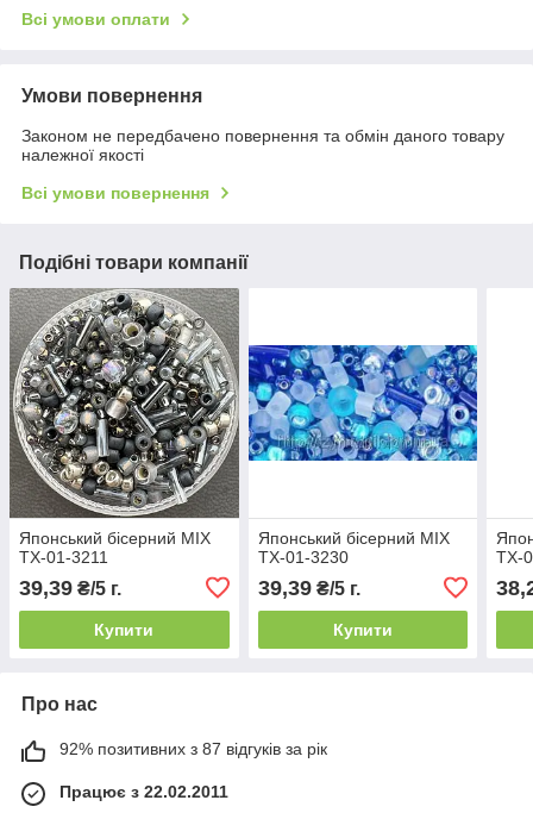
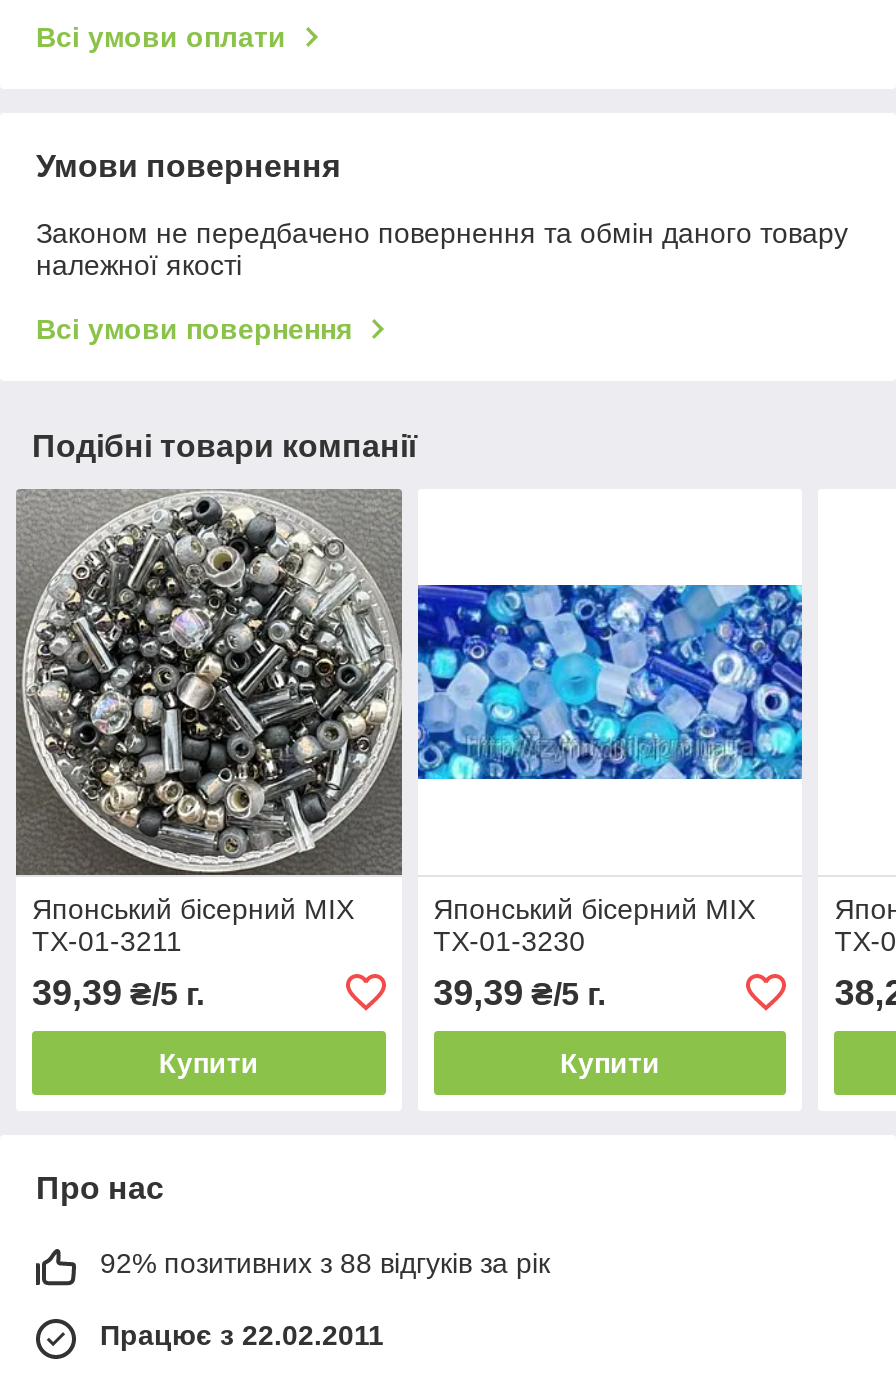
[59,739,327,758] 92% позитивних з 87 відгуків за рік -> [100,1247,550,1279] 92% позитивних з 88 відгуків за рік

